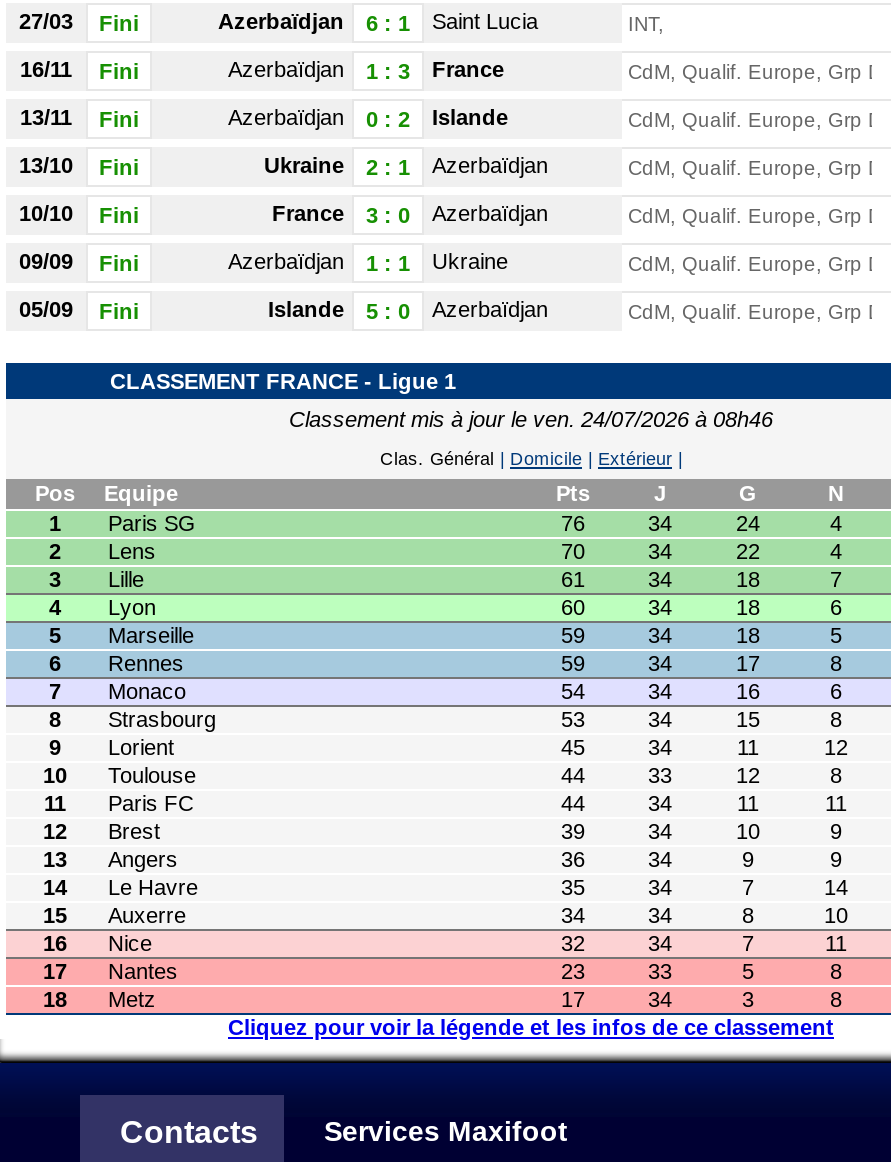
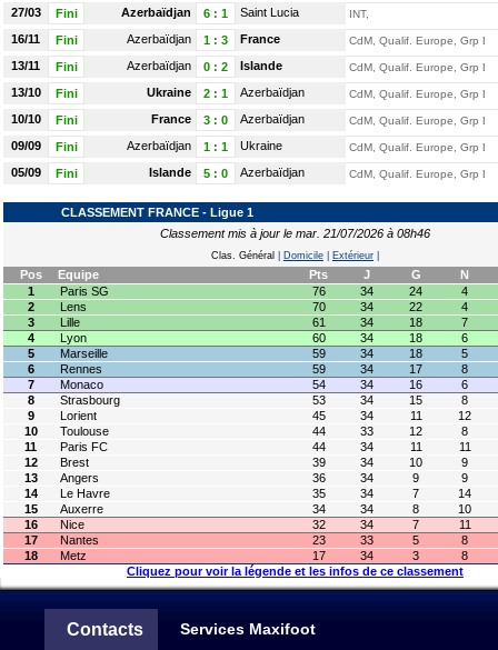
[289,408,773,432] Classement mis à jour le ven. 24/07/2026 à 08h46 -> [160,227,430,240] Classement mis à jour le mar. 21/07/2026 à 08h46

